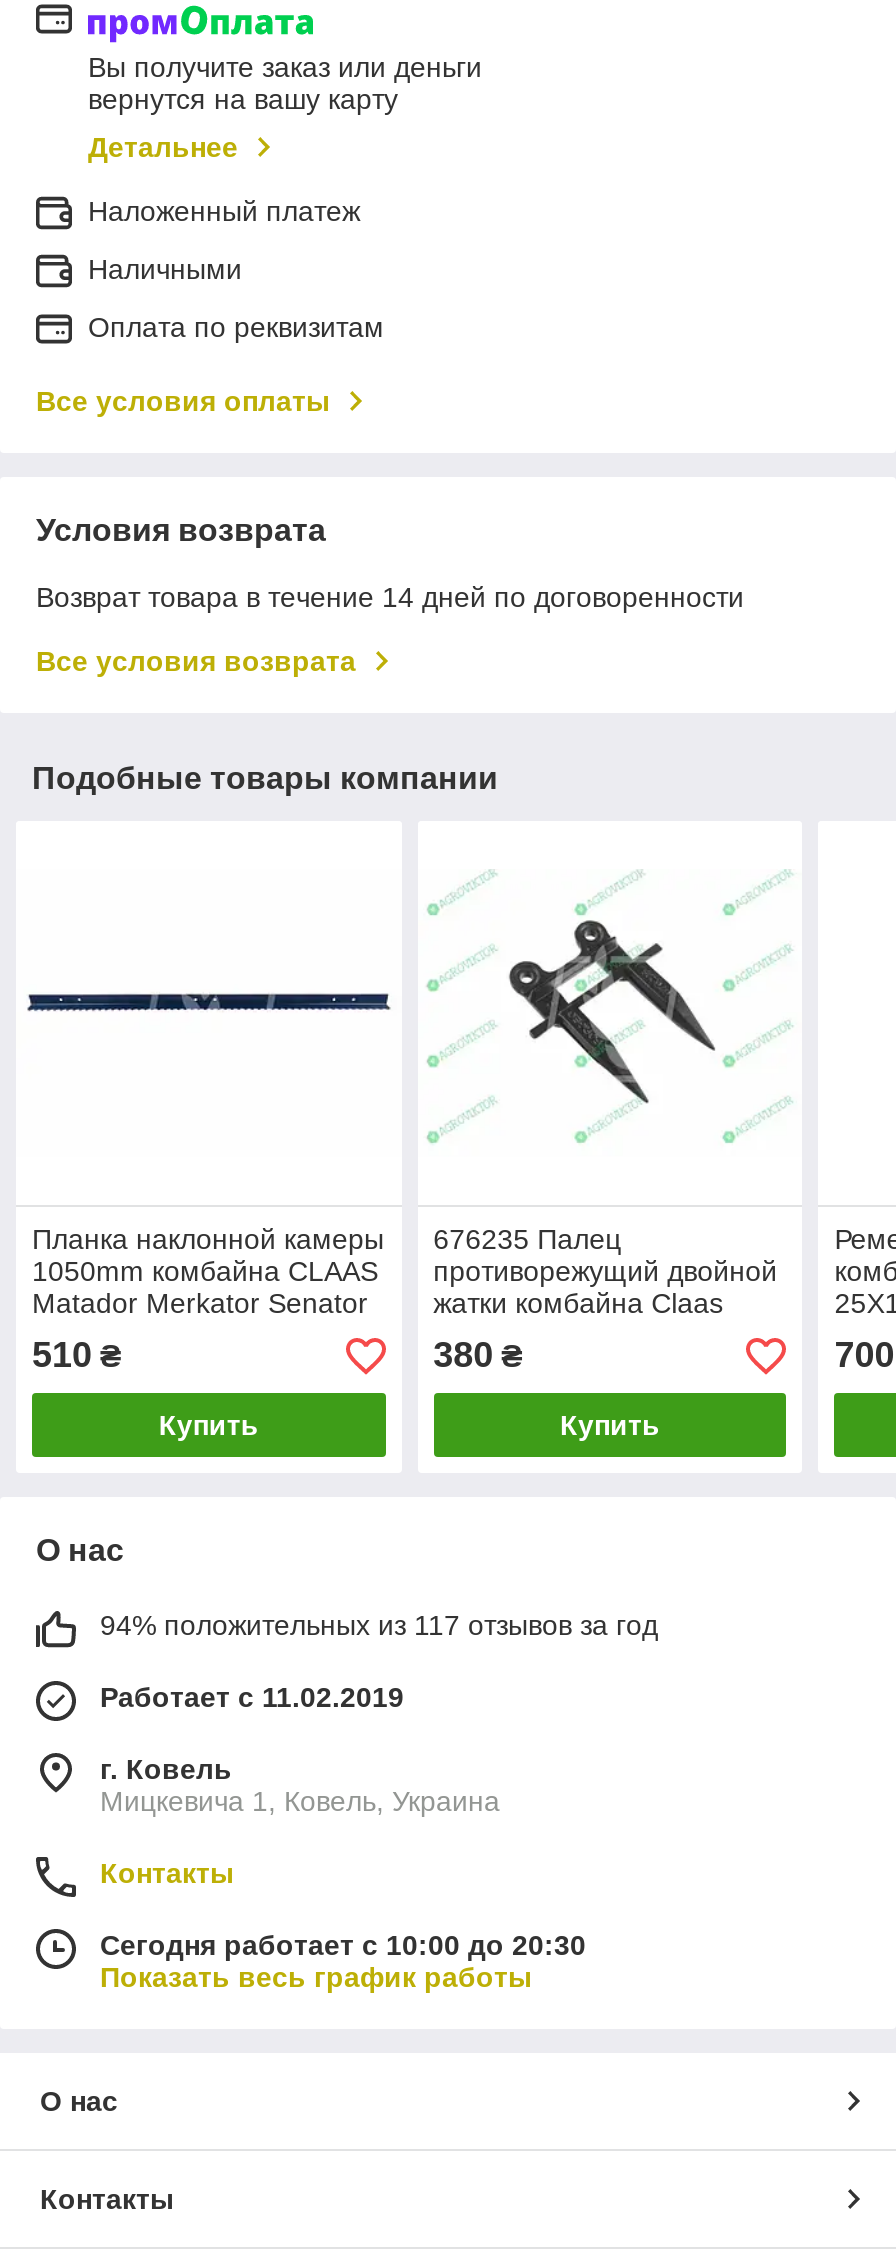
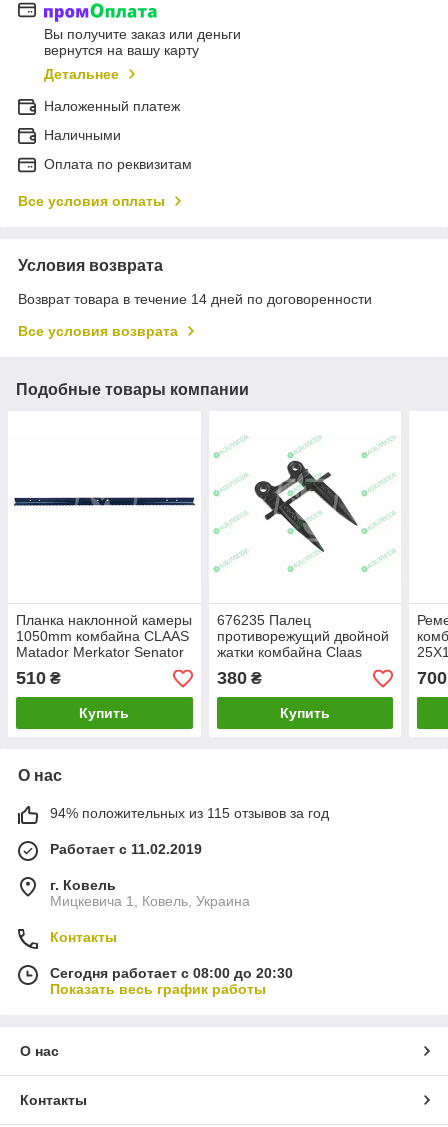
[100,1610,658,1642] 94% положительных из 117 отзывов за год -> [50,805,329,821] 94% положительных из 115 отзывов за год
[100,1930,586,1962] Сегодня работает с 10:00 до 20:30 -> [50,965,293,981] Сегодня работает с 08:00 до 20:30

